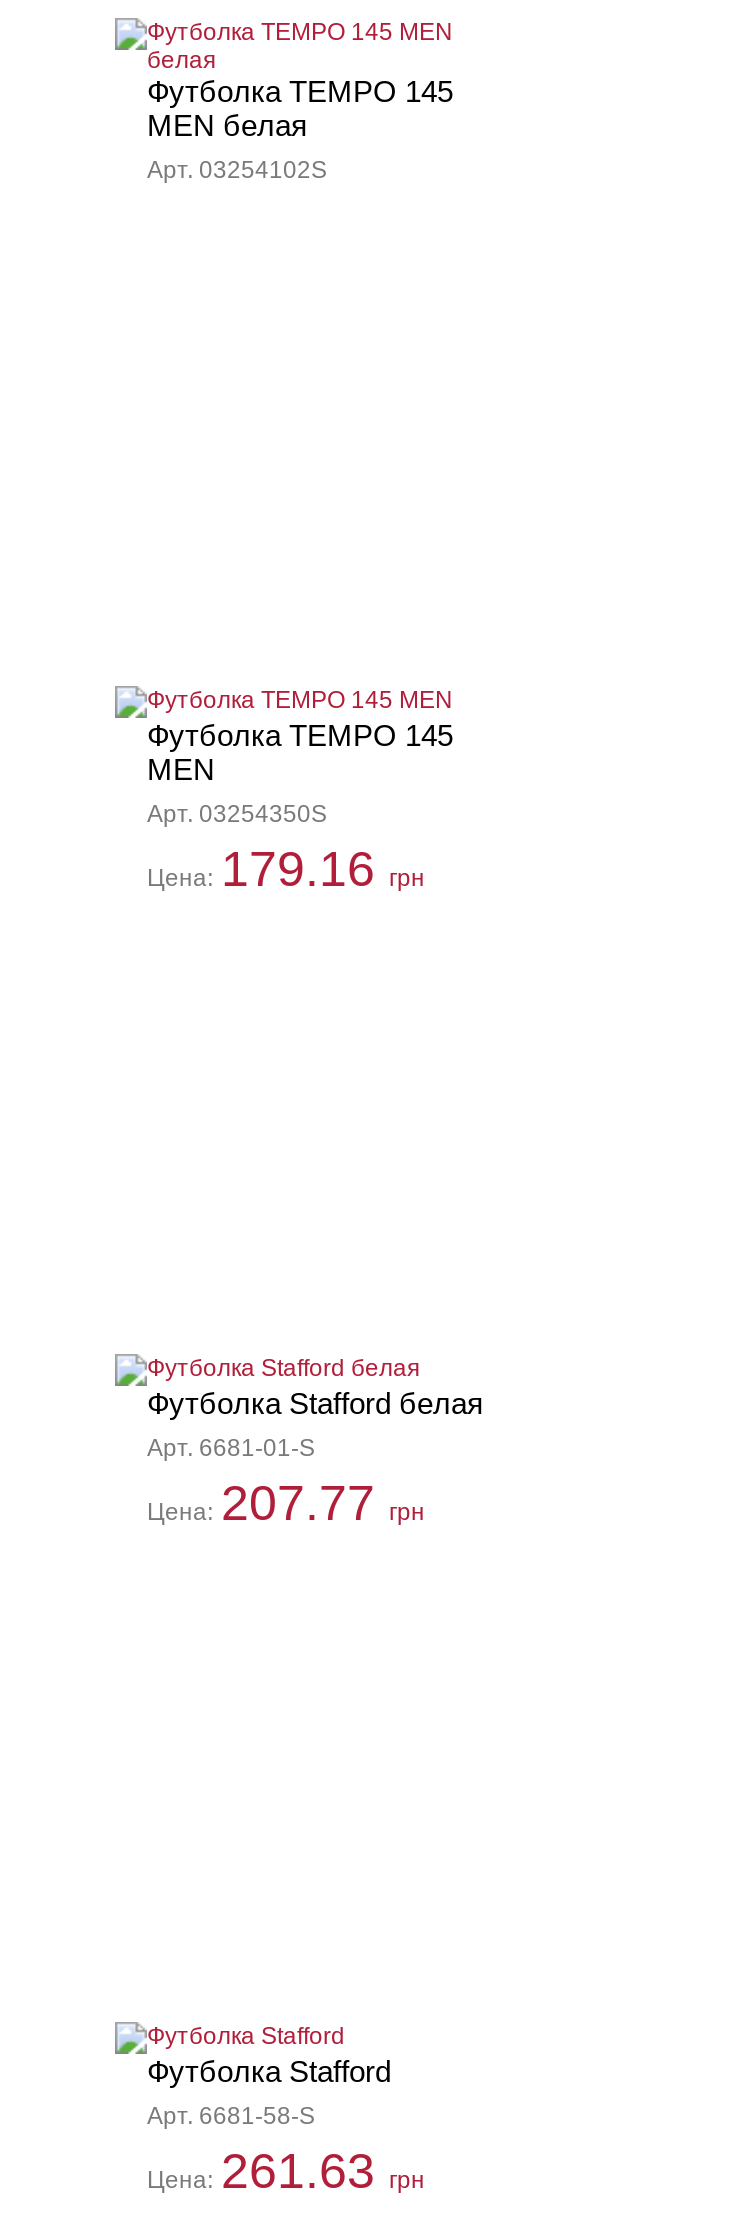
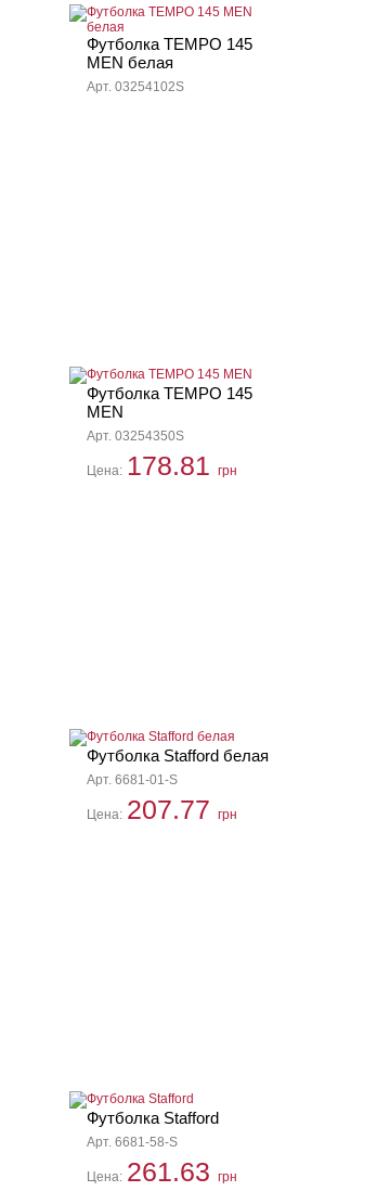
[147,840,425,896] Цена: 179.16 грн -> [87,450,237,481] Цена: 178.81 грн

